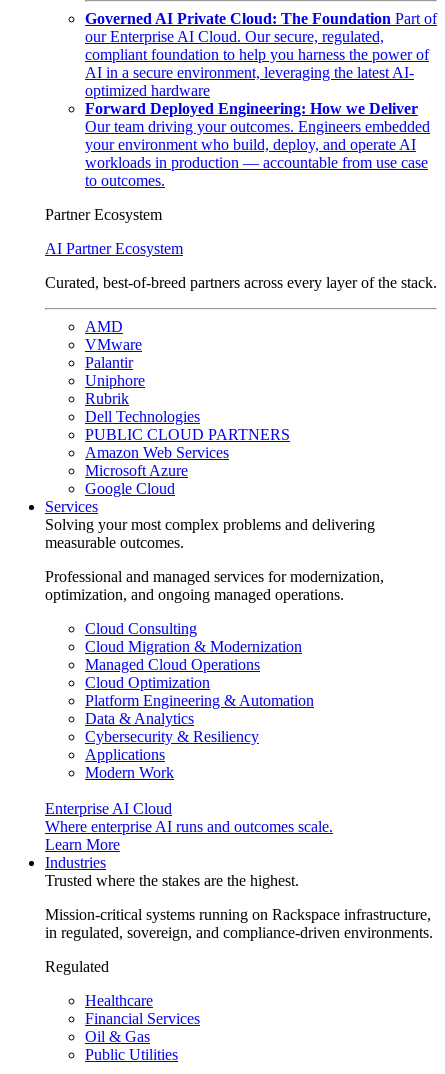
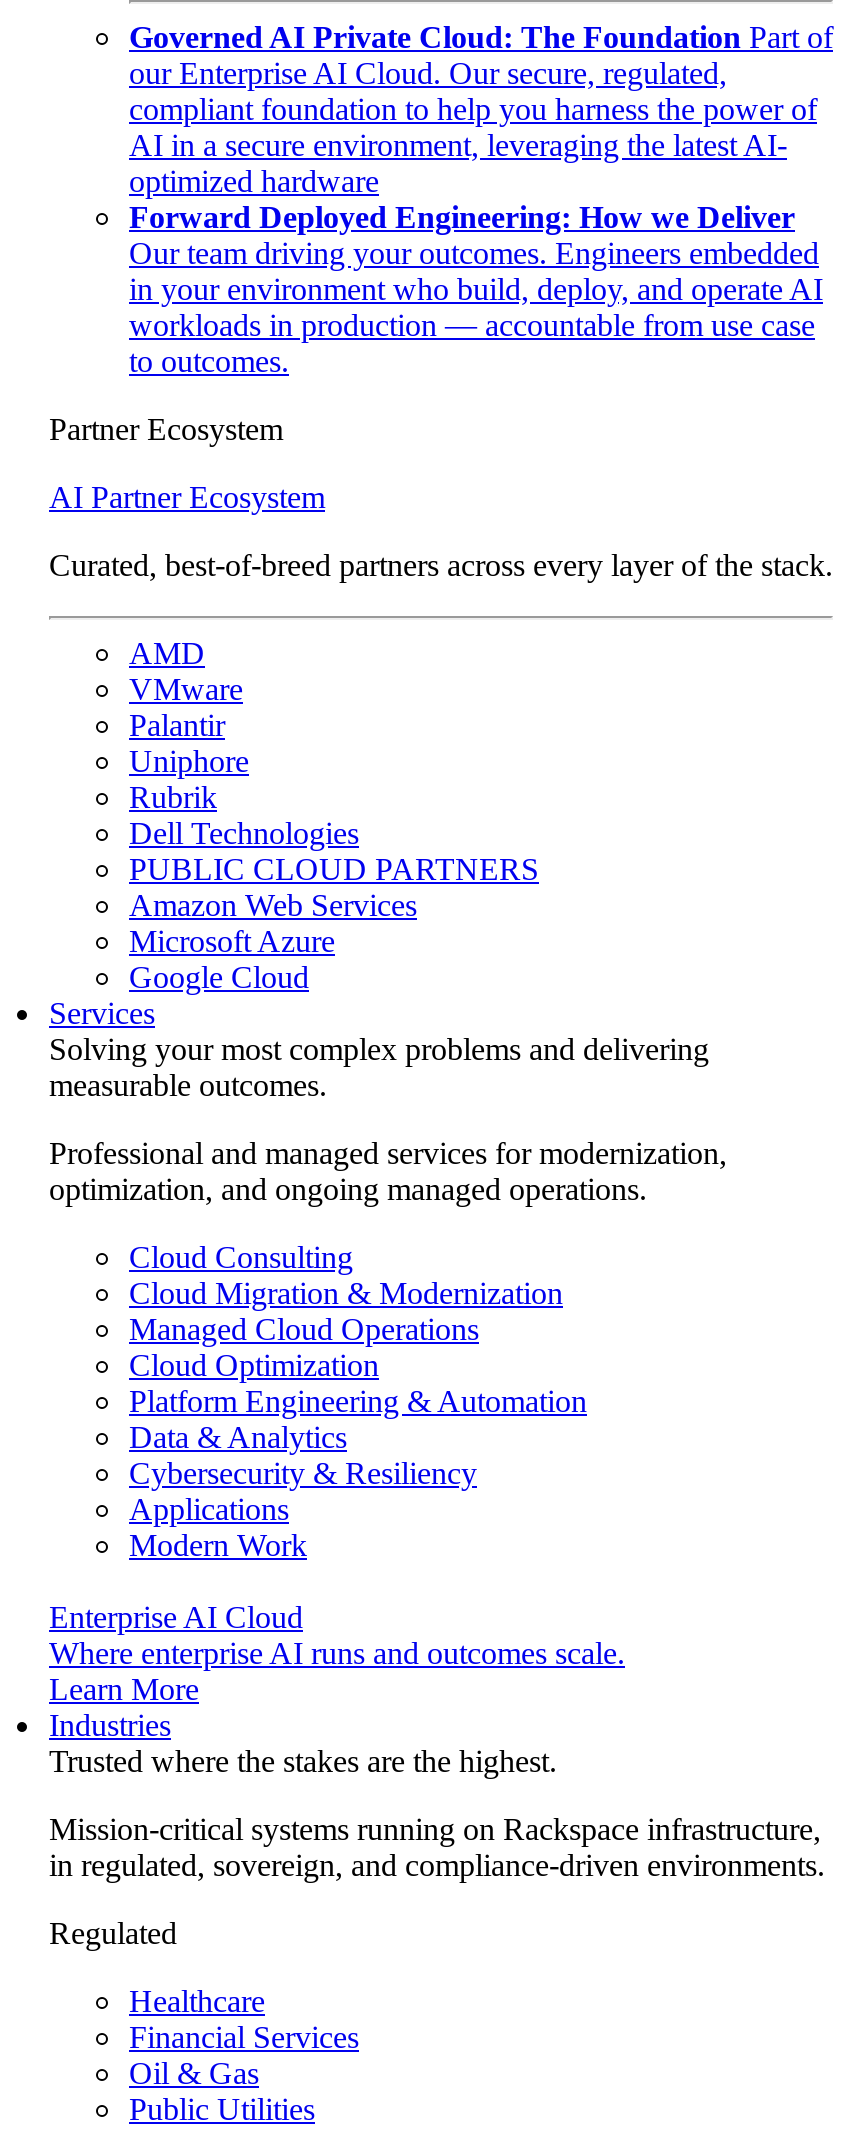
[85,136,416,153] your environment who build, deploy, and operate AI -> [129,272,823,306] in your environment who build, deploy, and operate AI

